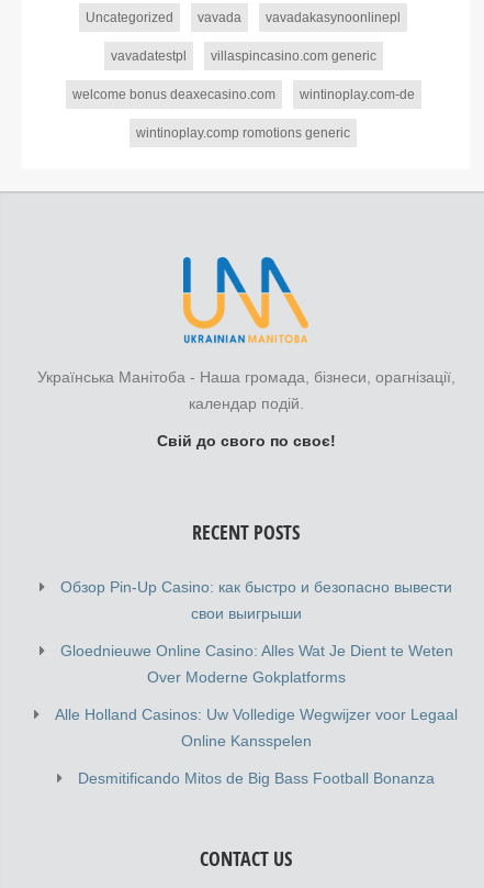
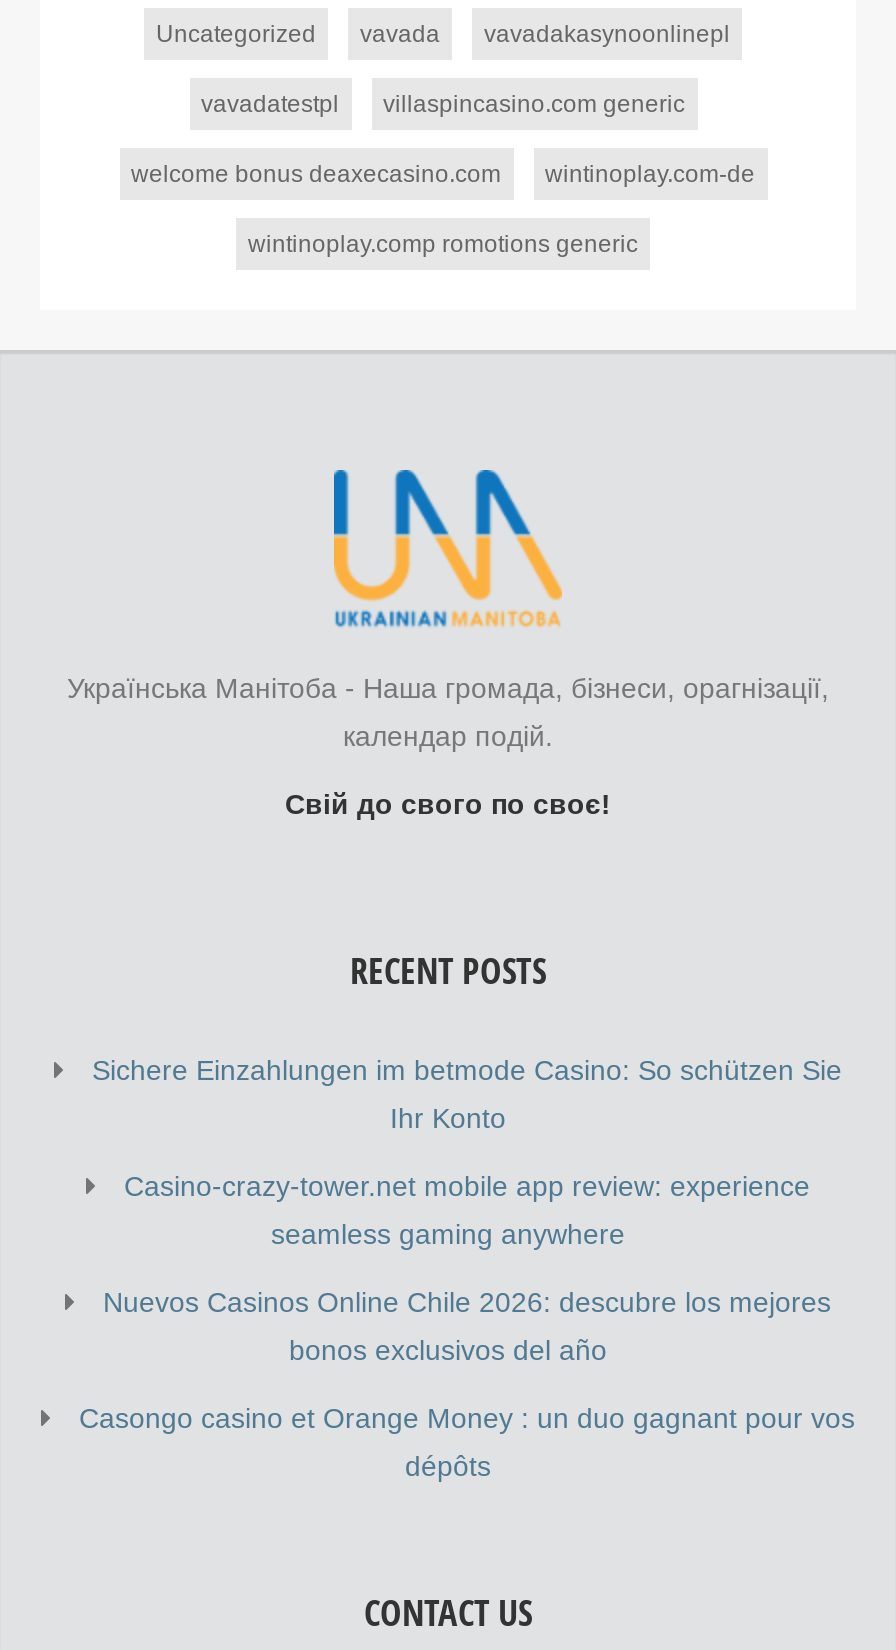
[55,578,458,787] Обзор Pin-Up Casino: как быстро и безопасно вывести | свои выигрыши | Gloednieuwe Online Casino: Alles Wat Je Dient te Weten | Over Moderne Gokplatforms | Alle Holland Casinos: Uw Volledige Wegwijzer voor Legaal | Online Kansspelen | Desmitificando Mitos de Big Bass Football Bonanza -> [79,1054,855,1482] Sichere Einzahlungen im betmode Casino: So schützen Sie | Ihr Konto | Casino-crazy-tower.net mobile app review: experience | seamless gaming anywhere | Nuevos Casinos Online Chile 2026: descubre los mejores | bonos exclusivos del año | Casongo casino et Orange Money : un duo gagnant pour vos | dépôts

